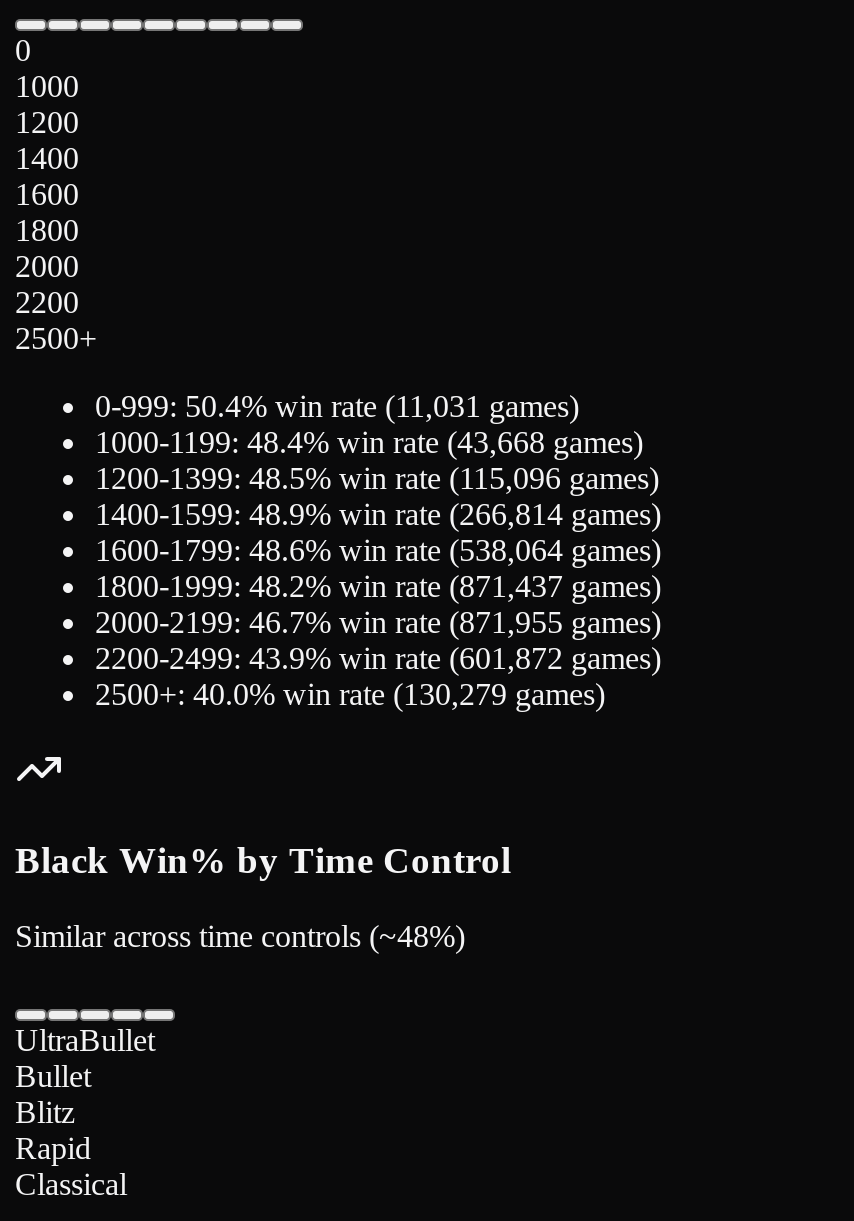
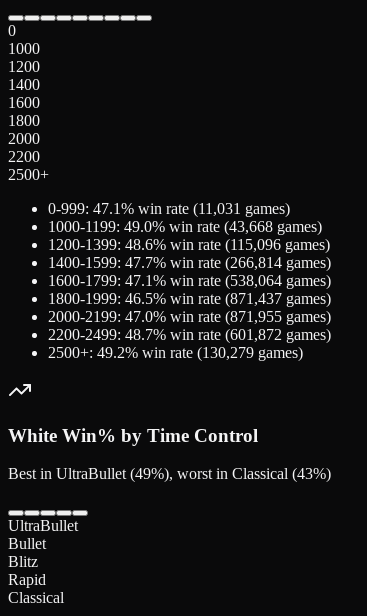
[95,389,661,711] 0-999: 50.4% win rate (11,031 games) | 1000-1199: 48.4% win rate (43,668 games) | 1200-1399: 48.5% win rate (115,096games) | 1400-1599: 48.9% win rate (266,814 games) | 1600-1799: 48.6% win rate (538,064 games) | 1800-1999: 48.2% win rate (871,437 games) | 2000-2199: 46.7% win rate (871,955 games) | 2200-2499: 43.9% win rate (601,872 games) | 2500+: 40.0% win rate (130,279 games) -> [48,200,331,361] 0-999: 47.1% win rate (11,031 games) | 1000-1199: 49.0% win rate (43,668 games) | 1200-1399: 48.6% win rate (115,096games) | 1400-1599: 47.7% win rate (266,814 games) | 1600-1799: 47.1% win rate (538,064 games) | 1800-1999: 46.5% win rate (871,437 games) | 2000-2199: 47.0% win rate (871,955 games) | 2200-2499: 48.7% win rate (601,872 games) | 2500+: 49.2% win rate (130,279 games)
[15,838,511,880] Black Win% by Time Control -> [8,425,258,446] White Win% by Time Control
[15,920,465,954] Similar across time controls (~48%) -> [8,465,331,482] Best in UltraBullet (49%), worst in Classical (43%)

